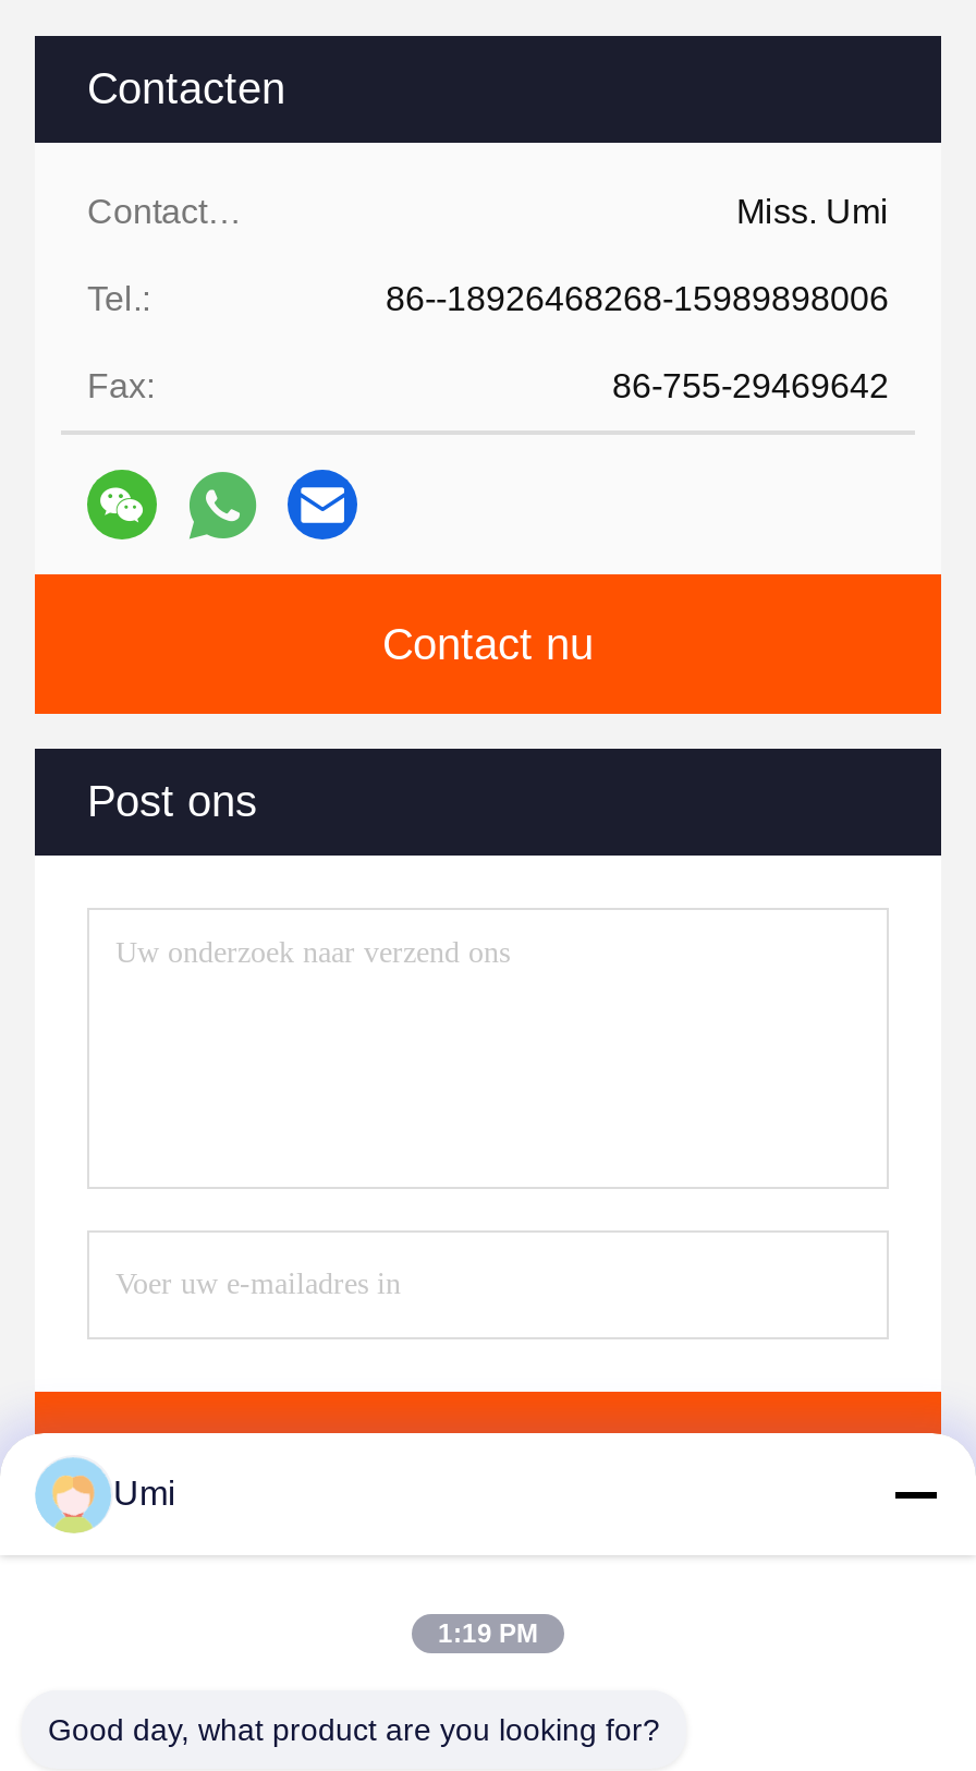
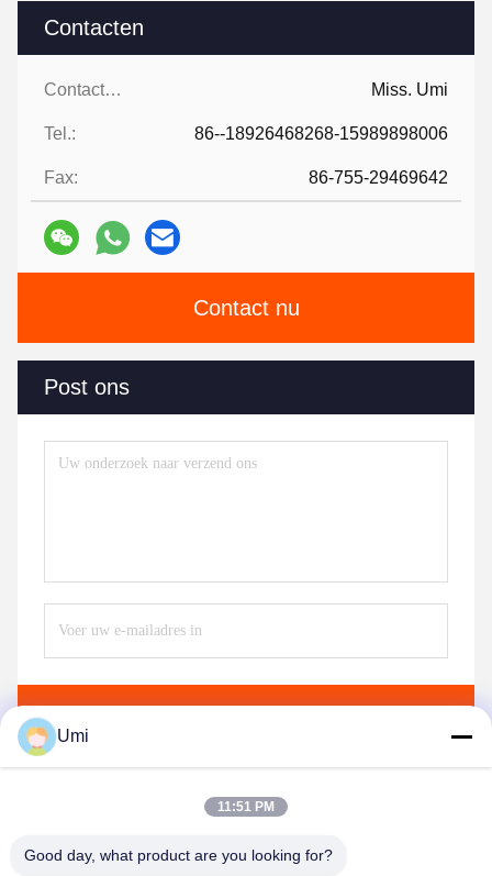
[438,1618,538,1649] 1:19 PM -> [217,799,275,814] 11:51 PM

